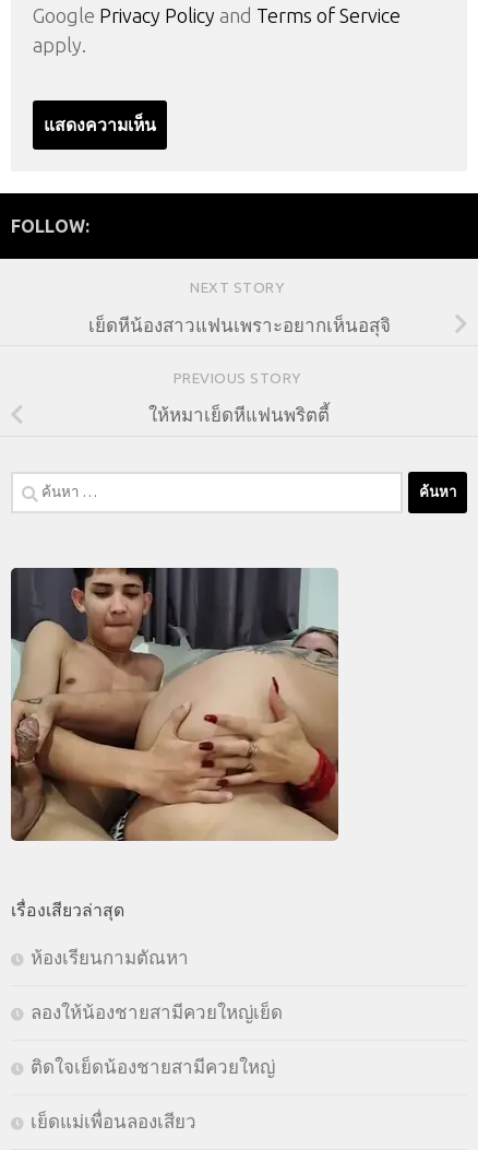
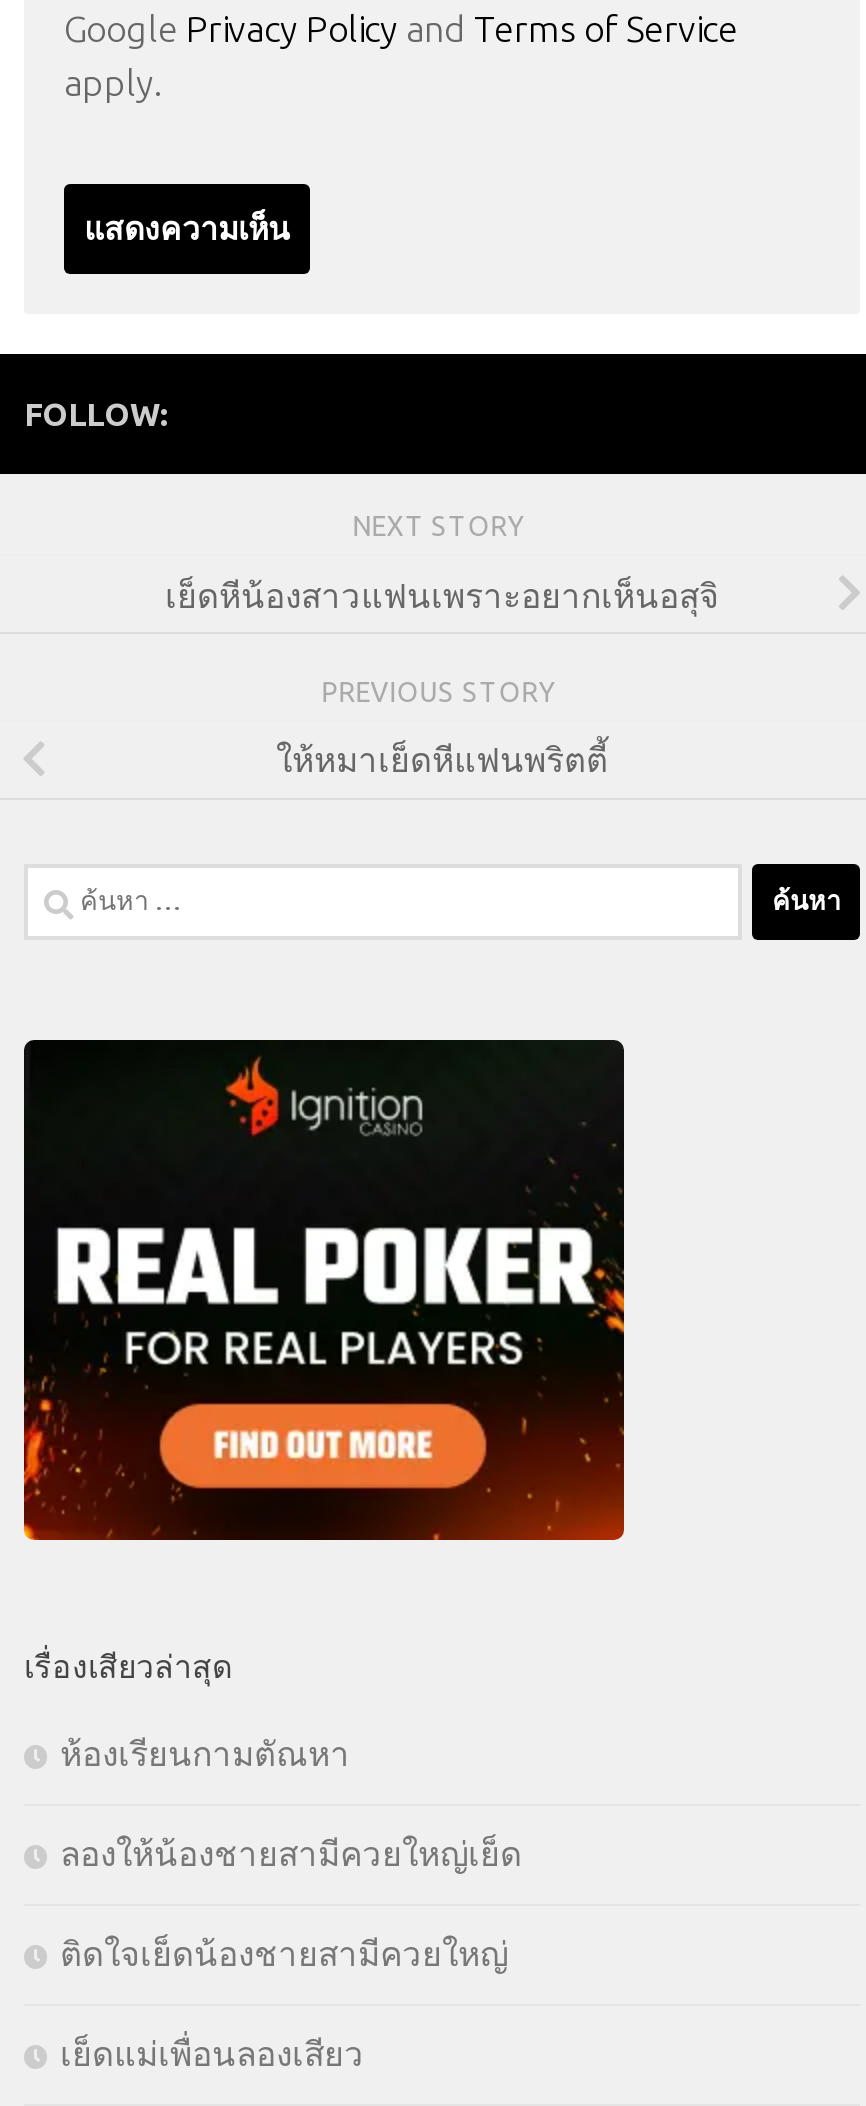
[10,567,339,842] [image] -> [22,1038,626,1542] [image]

